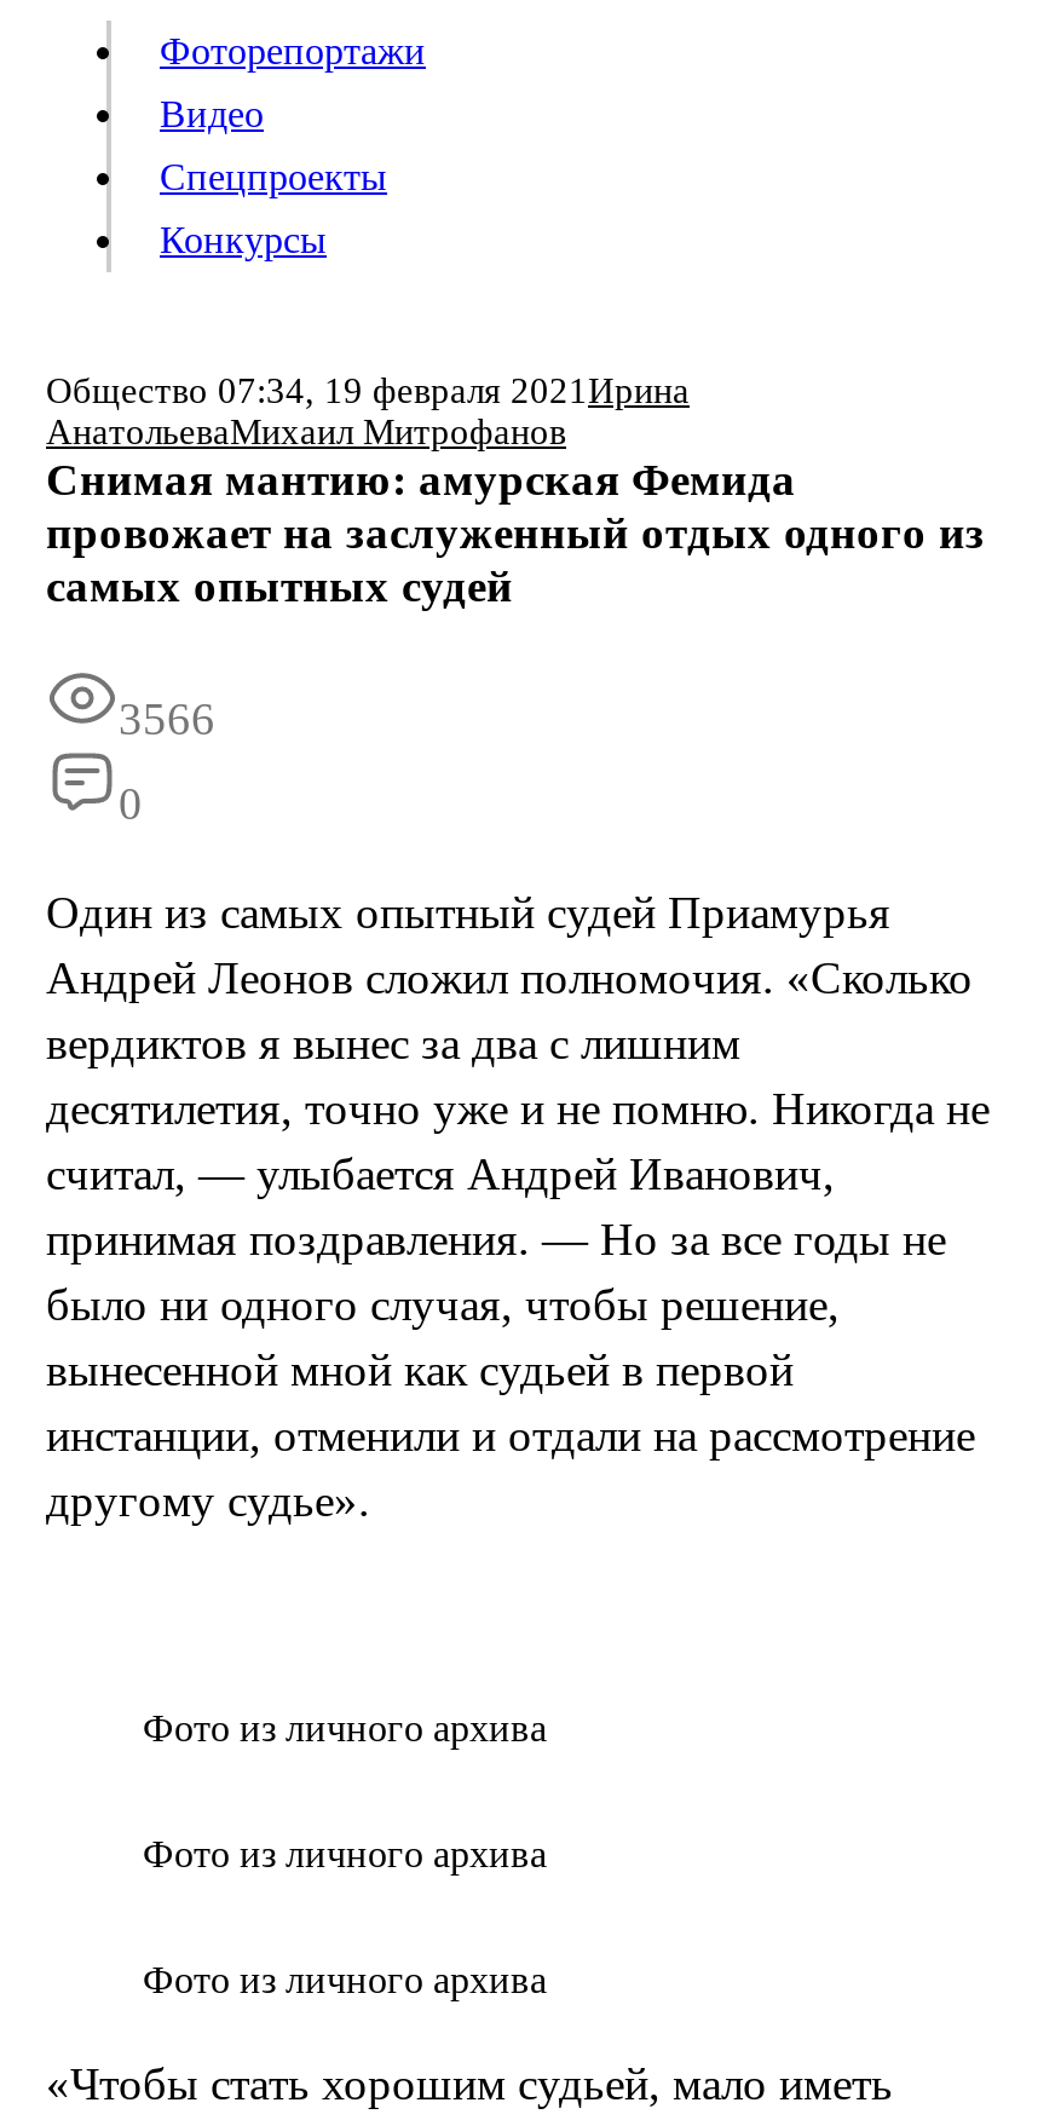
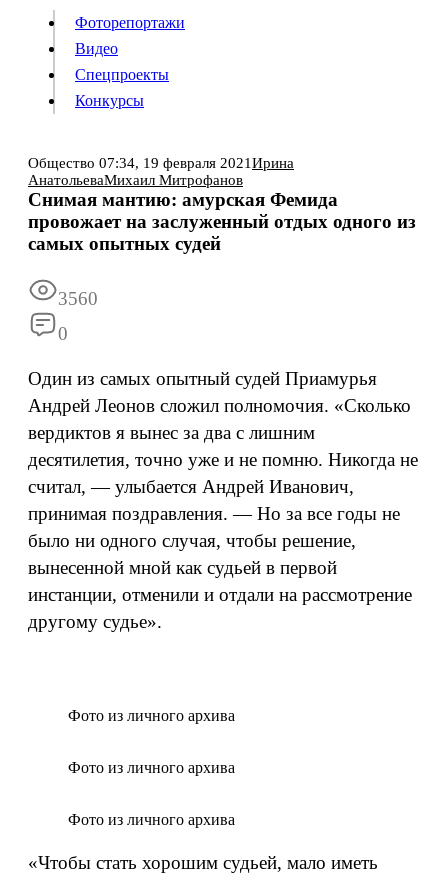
[119,694,215,745] 3566 -> [58,288,98,309] 3560

